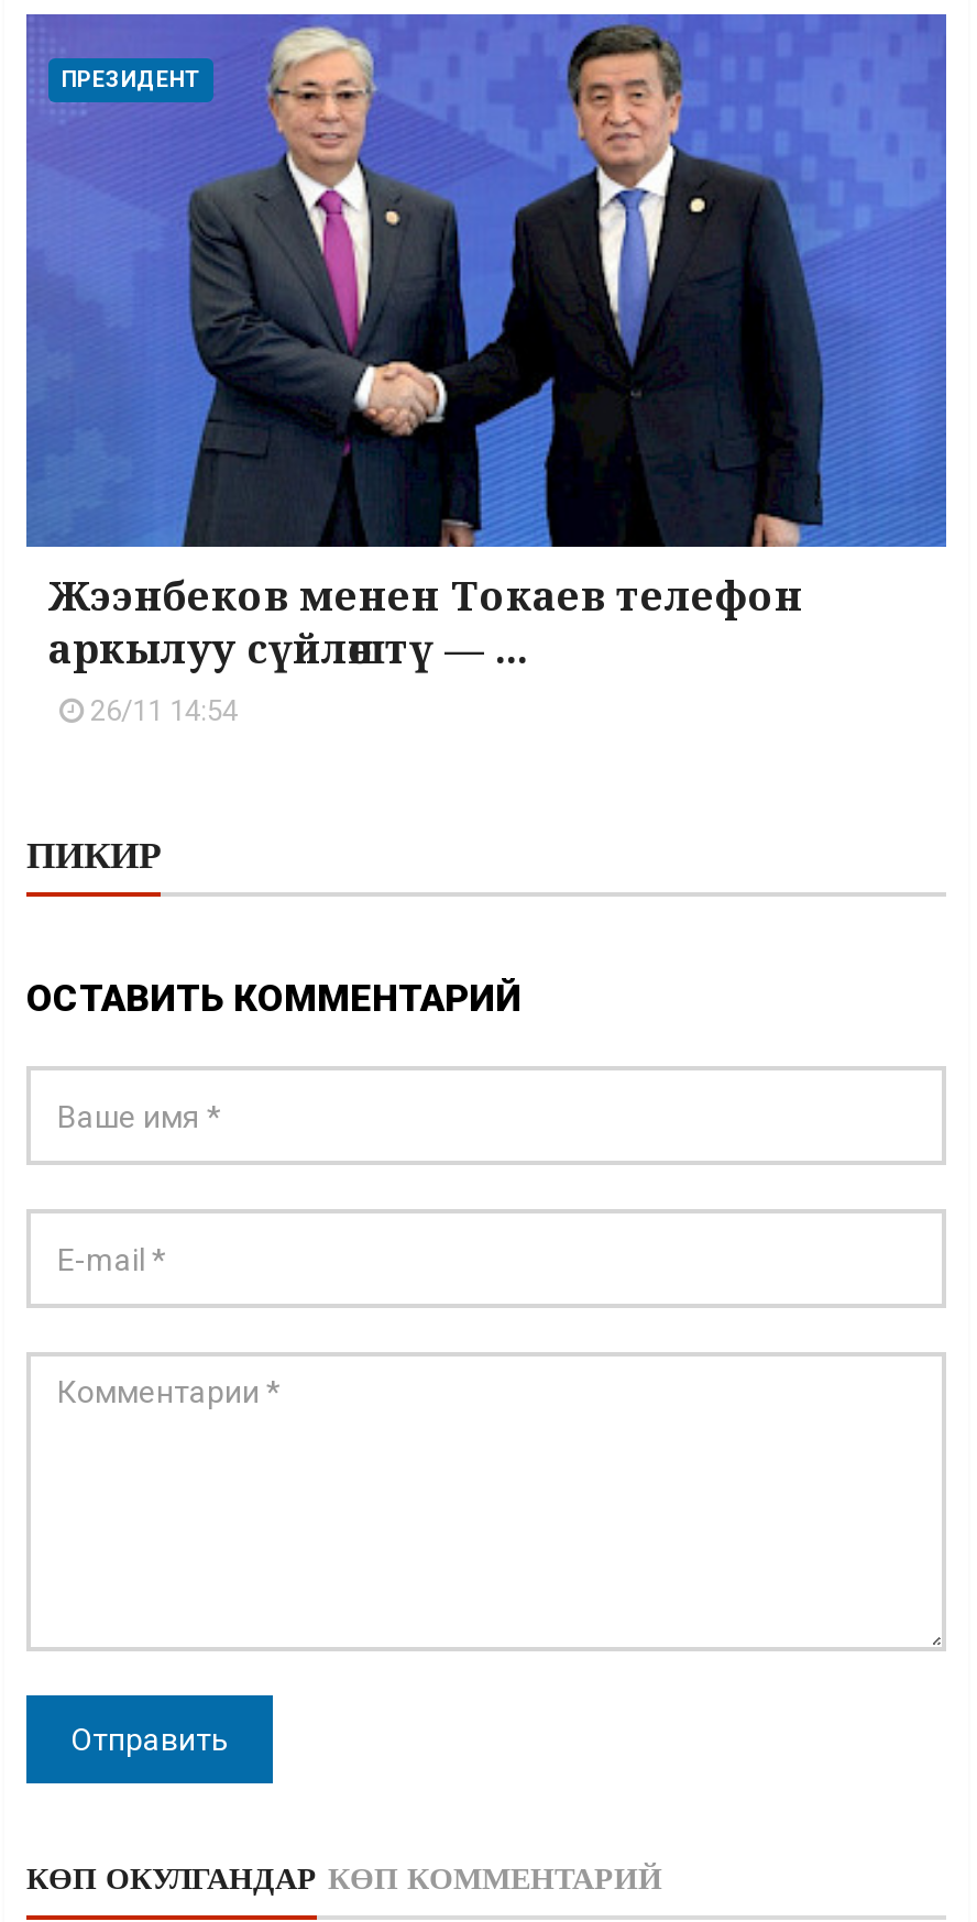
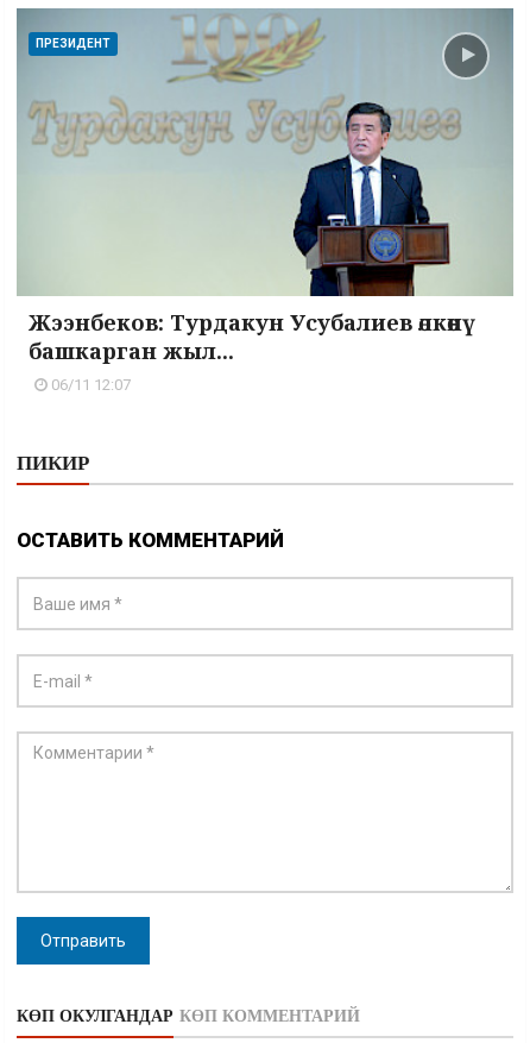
[26,14,948,727] [image] | Жээнбеков менен Токаев телефон | аркылуу cүйлөштү — ... | 26/11 14:54 -> [17,8,513,394] [image] | Жээнбеков: Турдакун Усубалиев өлкөнү | башкарган жыл... | 06/11 12:07

